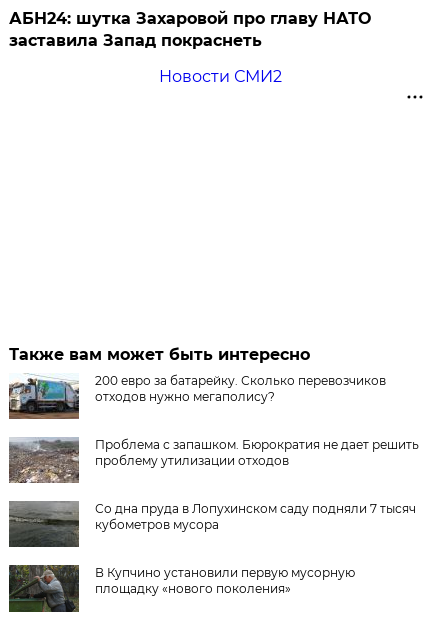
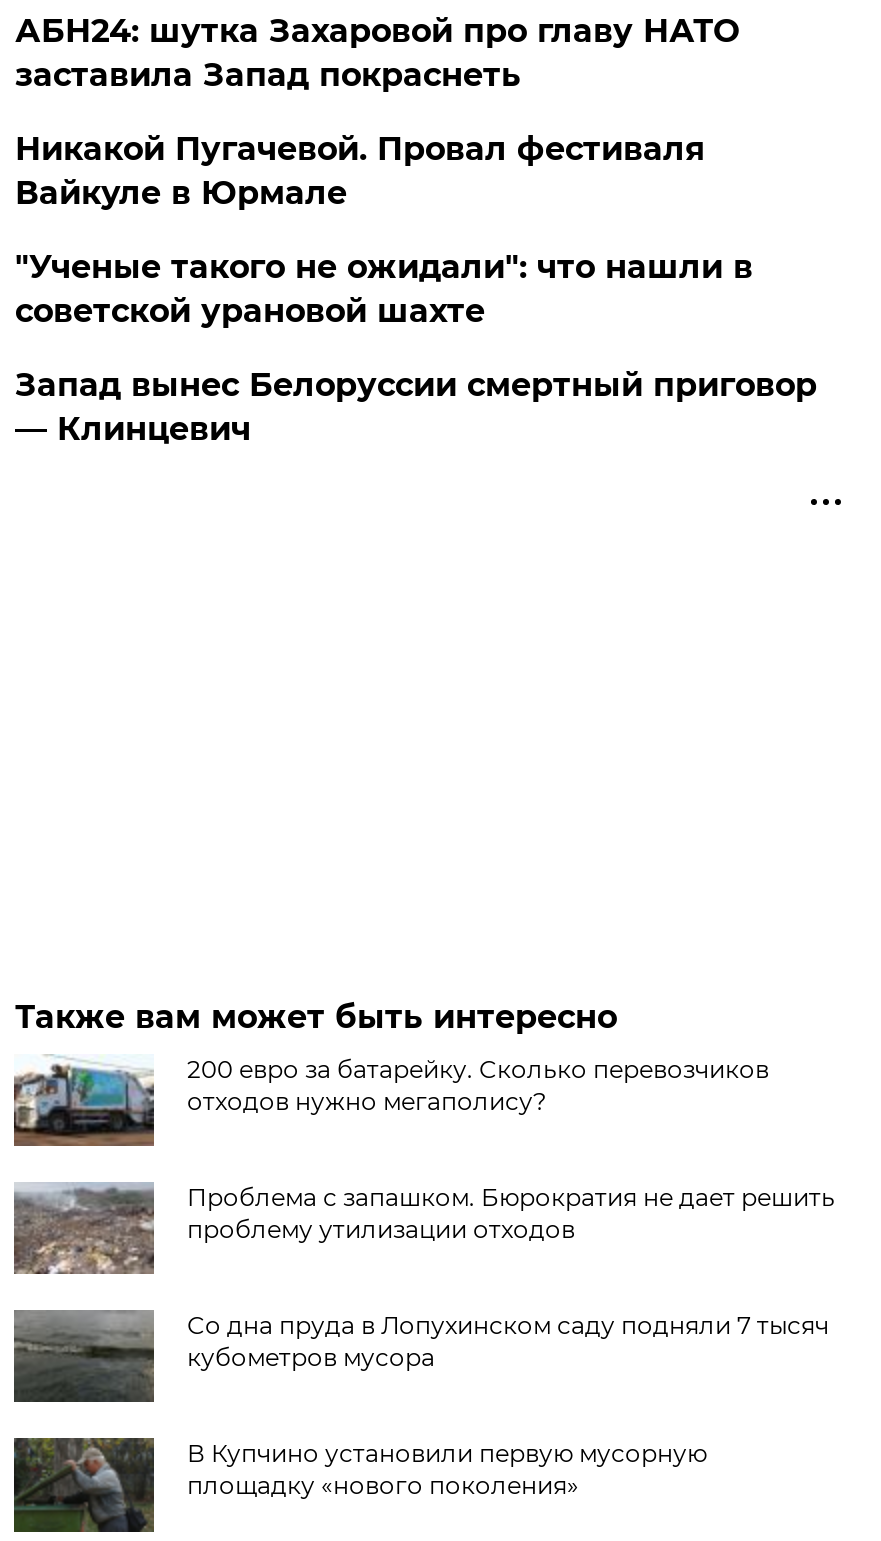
[159,67,282,86] Новости СМИ2 -> [15,130,817,448] Никакой Пугачевой. Провал фестиваля | Вайкуле в Юрмале | "Ученые такого не ожидали": что нашли в | советской урановой шахте | Запад вынес Белоруссии смертный приговор | — Клинцевич

